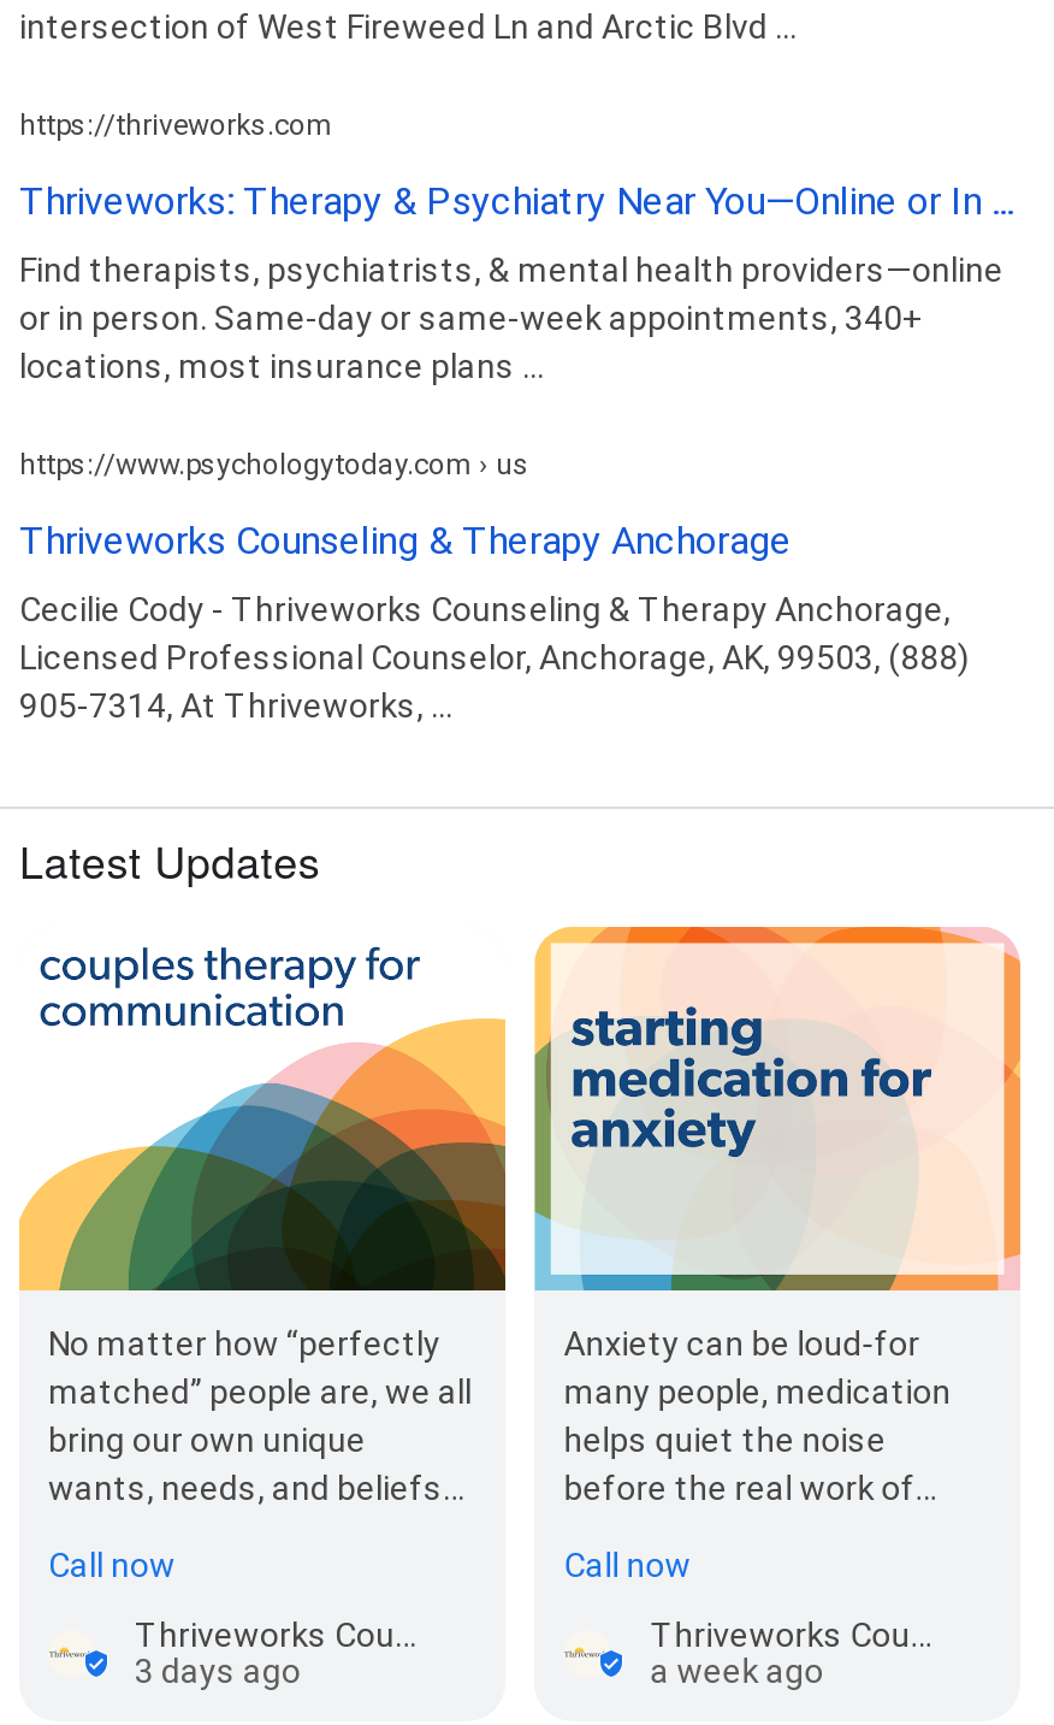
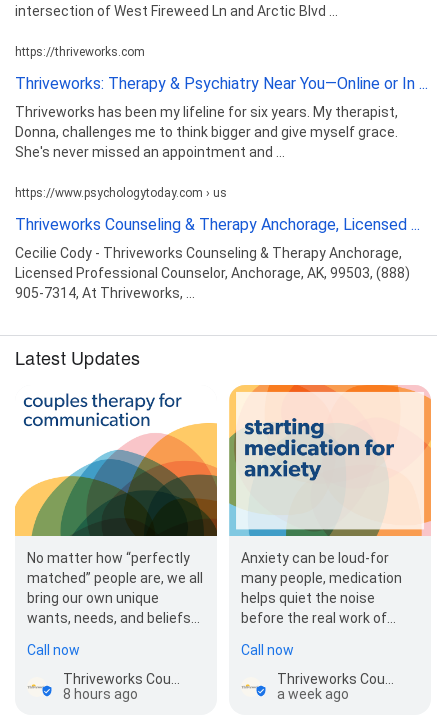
[19,250,1003,384] Find therapists, psychiatrists, & mental health providers—online | or in person. Same-day or same-week appointments, 340+ | locations, most insurance plans ... -> [15,104,398,160] Thriveworks has been my lifeline for six years. My therapist, | Donna, challenges me to think bigger and give myself grace. | She's never missed an appointment and ...
[19,517,792,563] Thriveworks Counseling & Therapy Anchorage -> [15,215,420,234] Thriveworks Counseling & Therapy Anchorage, Licensed ...
[135,1651,301,1690] 3 days ago -> [63,686,138,702] 8 hours ago

